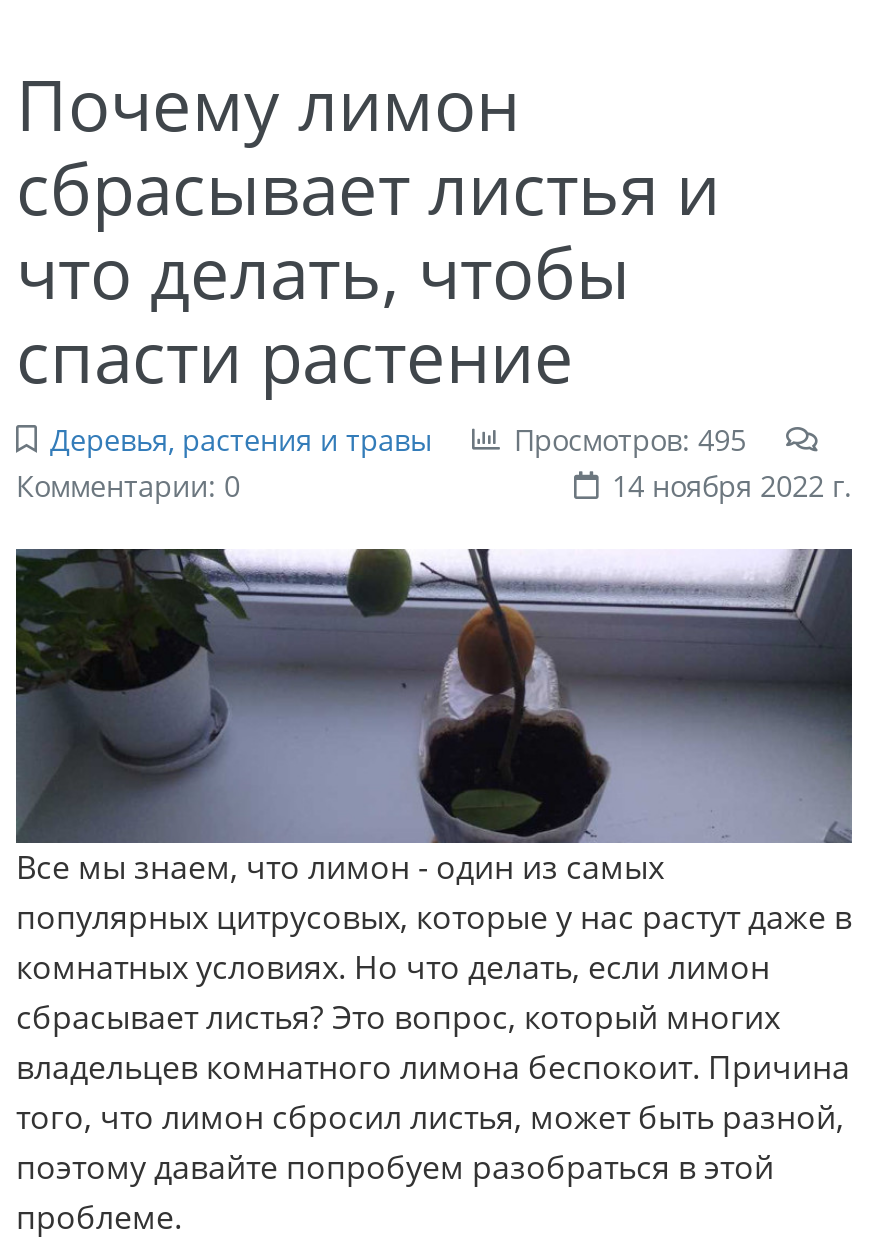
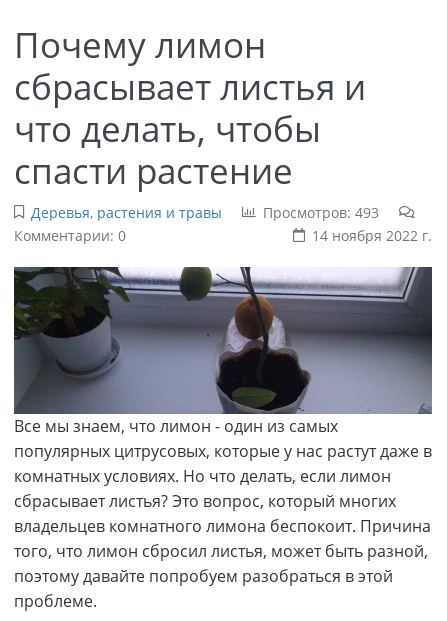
[514,421,746,459] Просмотров: 495 -> [263,203,379,222] Просмотров: 493

